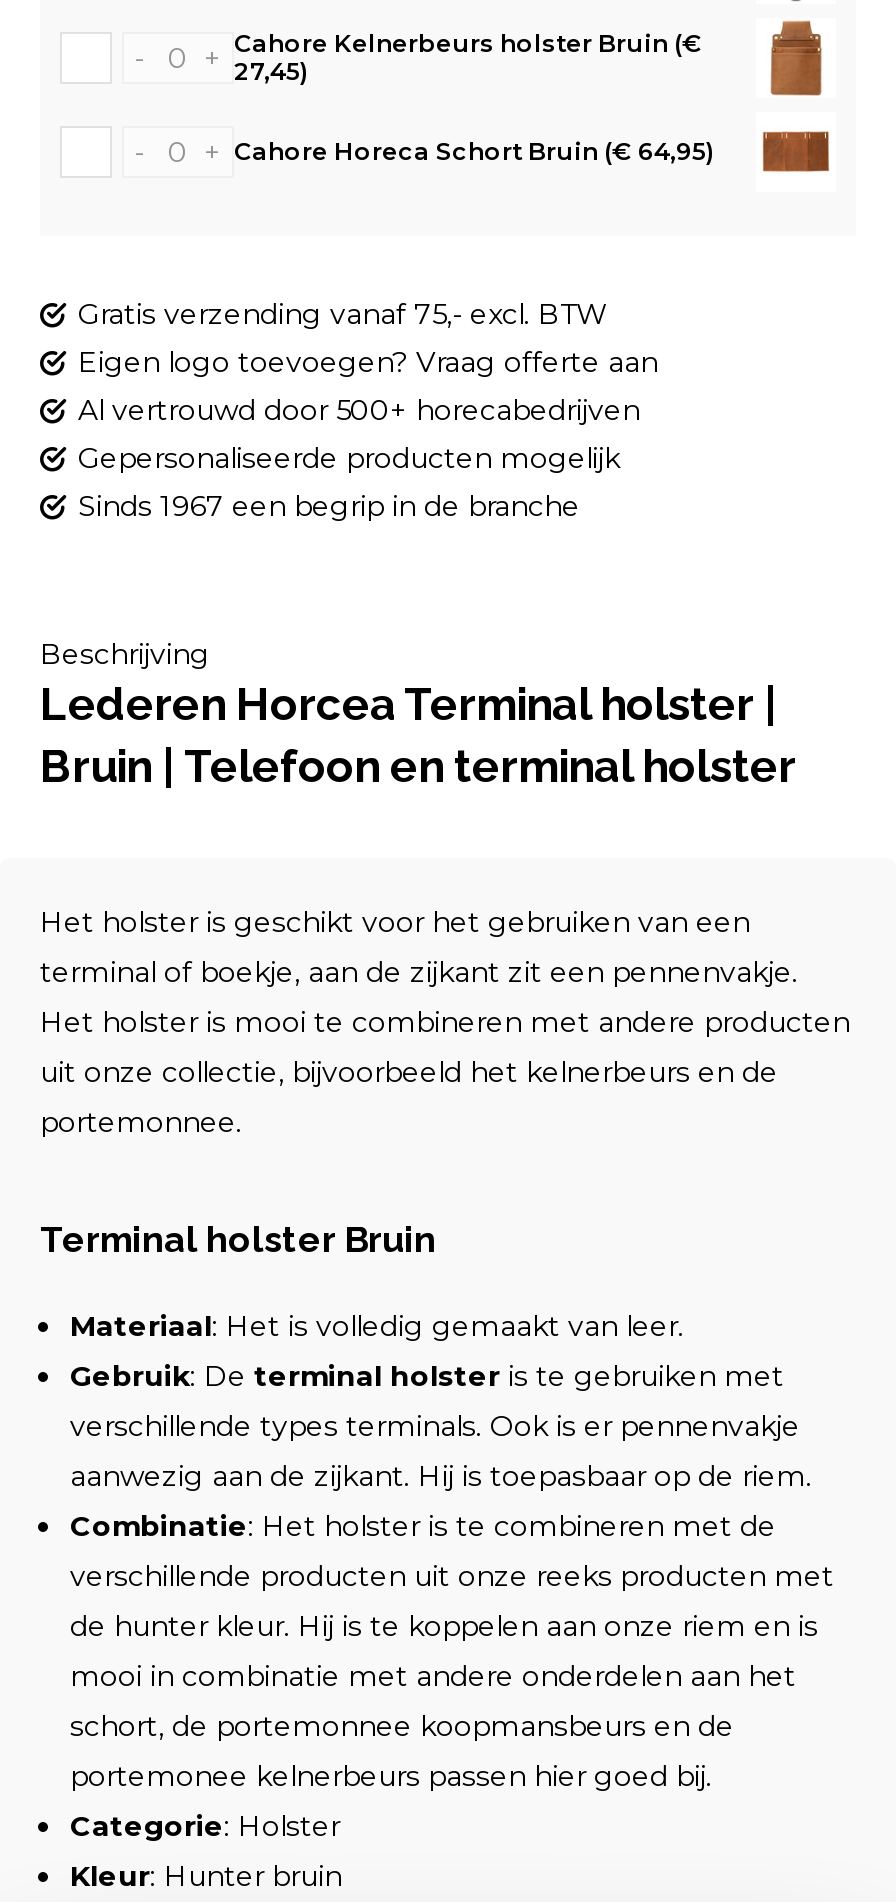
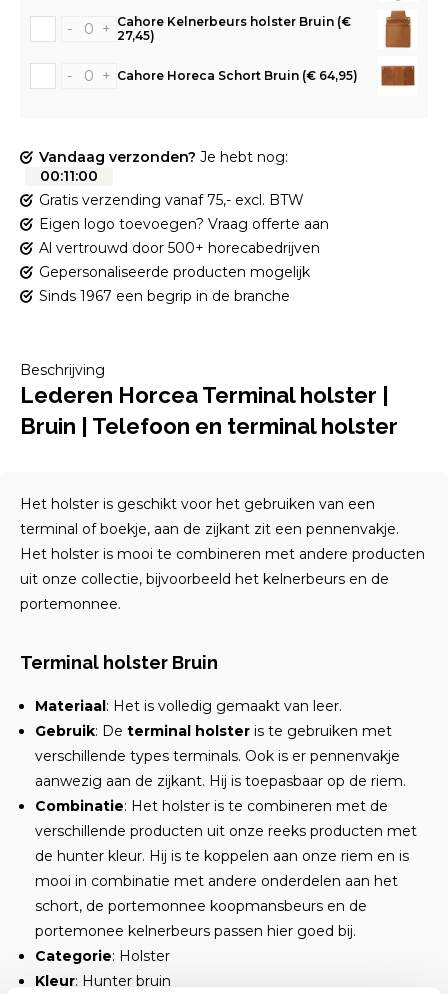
none -> [39,148,288,185] Vandaag verzonden? Je hebt nog: | 00:11:00

